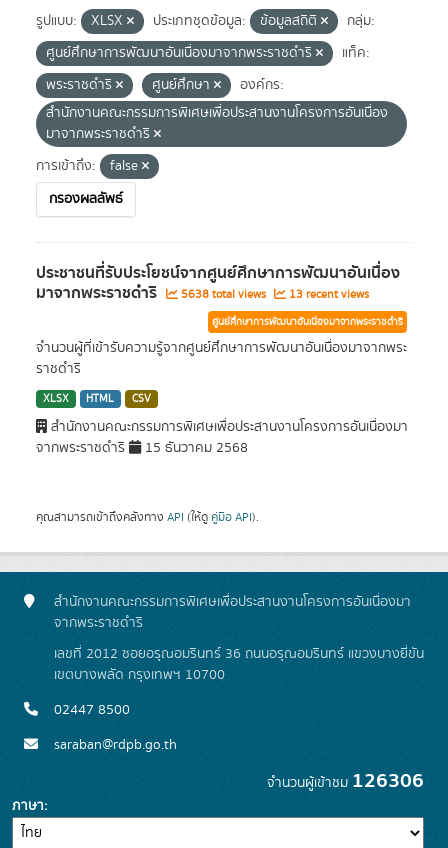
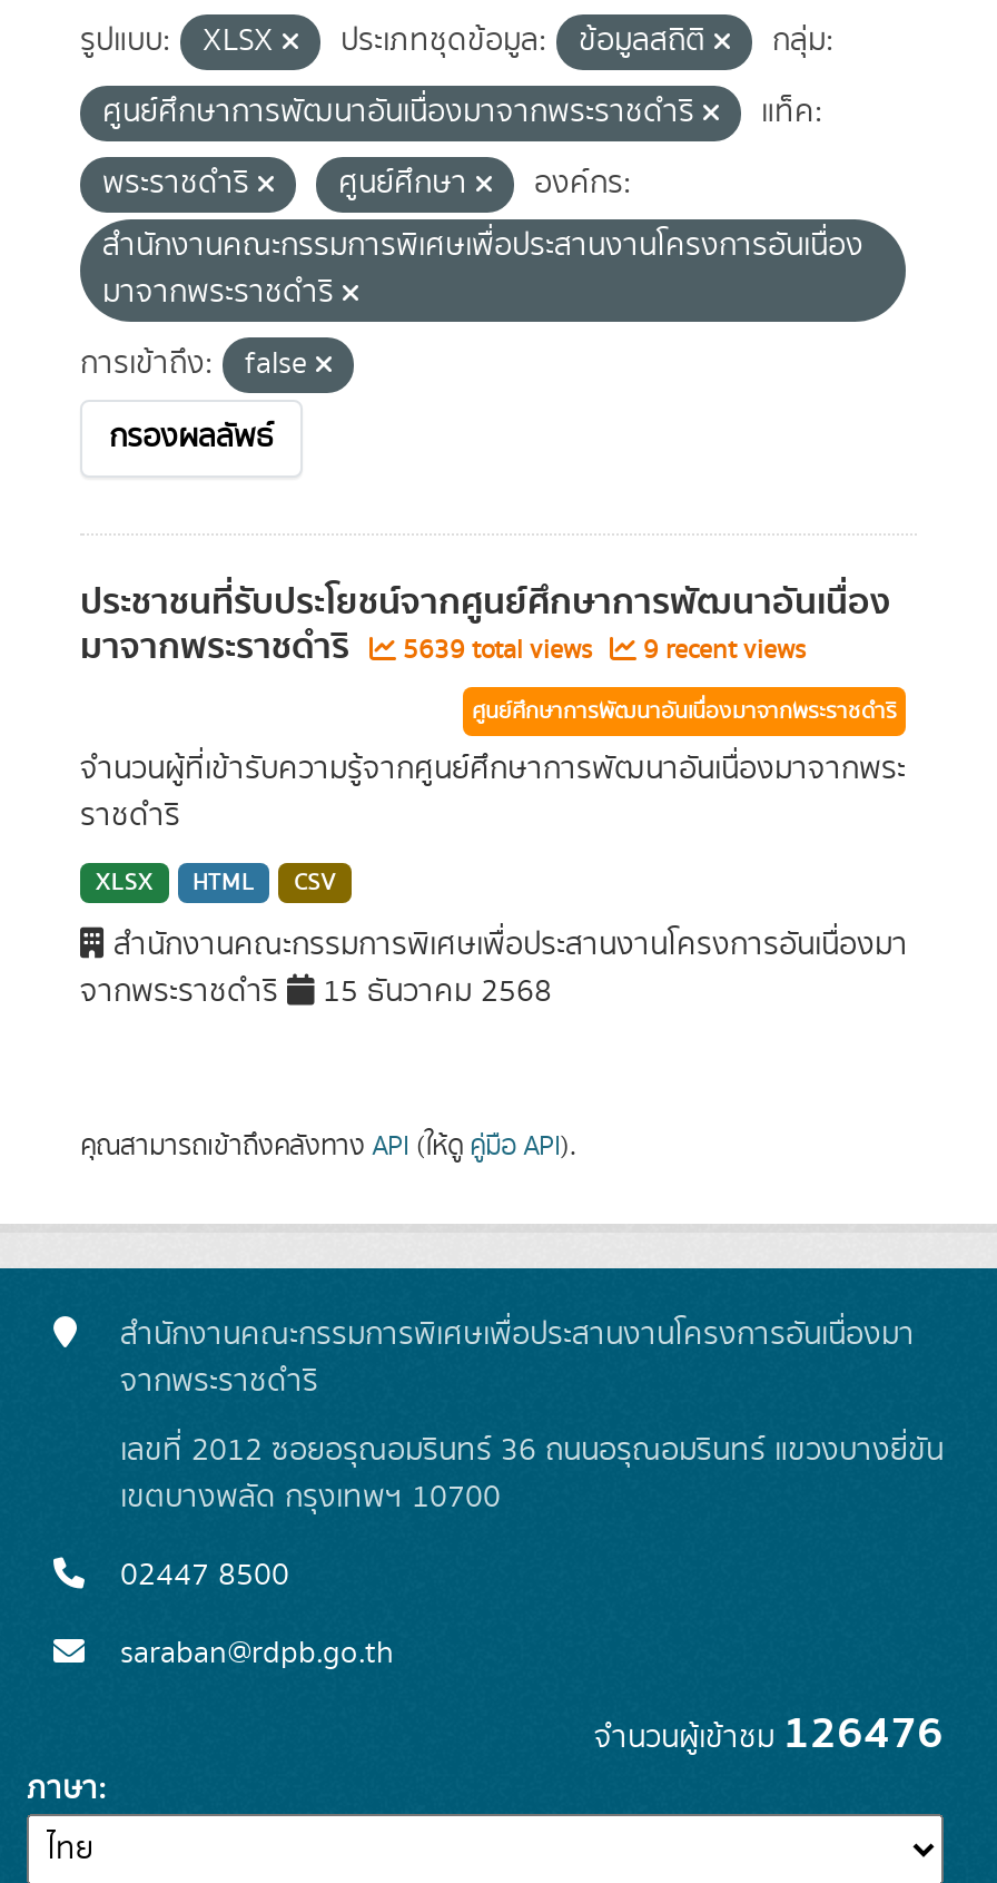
[178,286,269,303] 5638 total views -> [396,631,599,669] 5639 total views
[286,286,369,303] 13 recent views -> [636,631,806,669] 9 recent views
[267,765,424,797] จำนวนผู้เข้าชม126306 -> [594,1698,944,1769] จำนวนผู้เข้าชม126476

